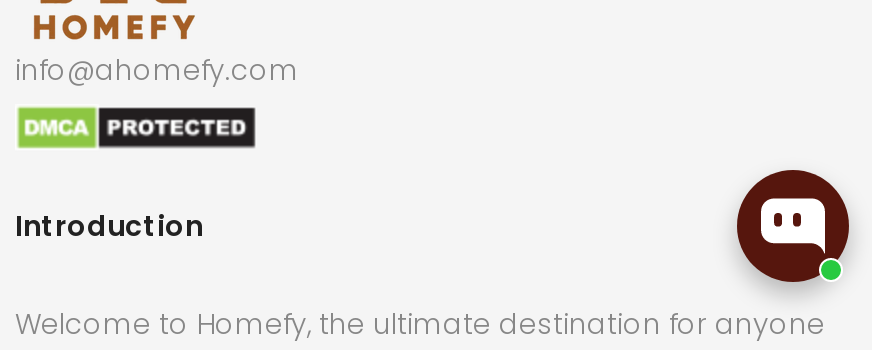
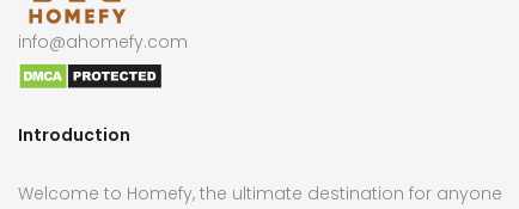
[733,168,853,294] [image] -> none

